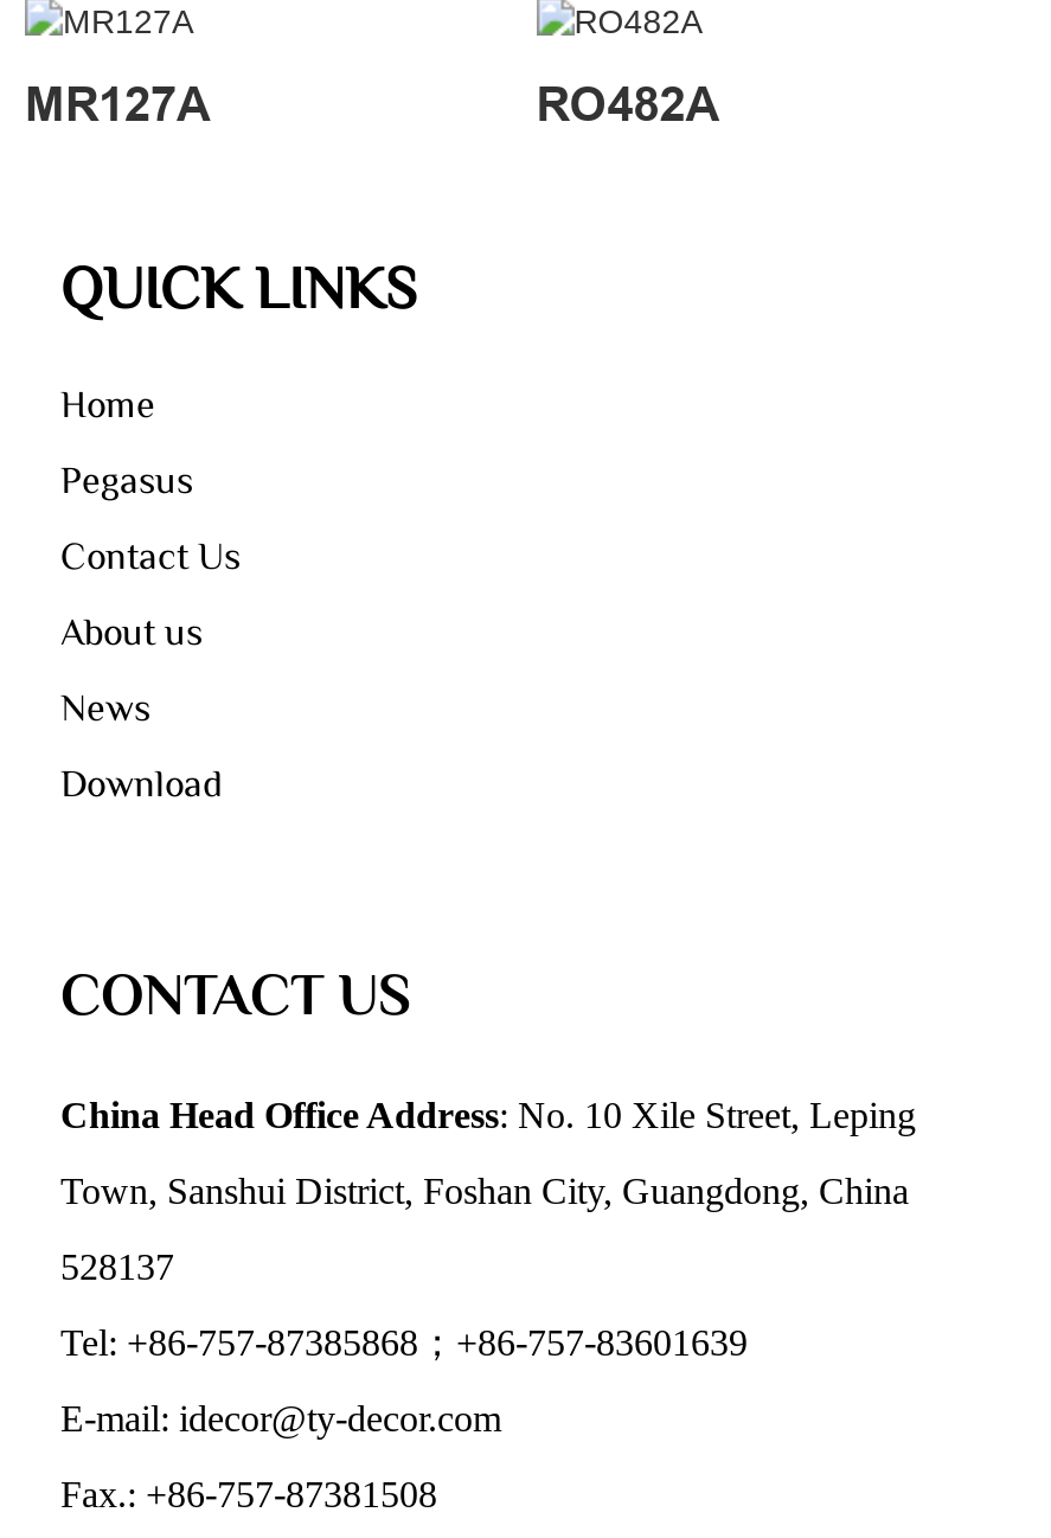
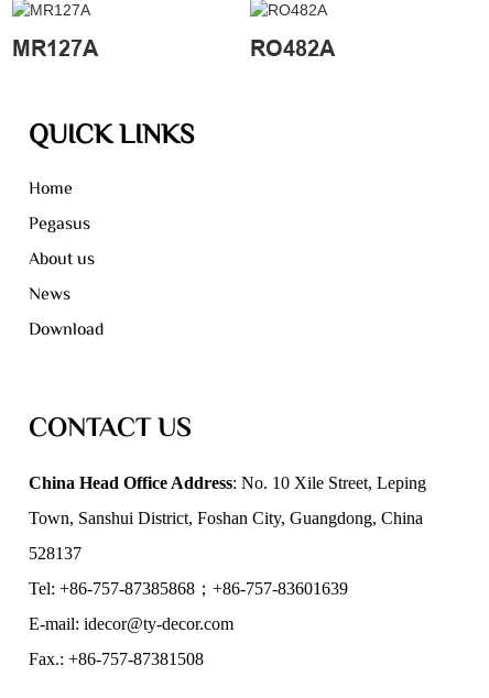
[60,532,241,591] Contact Us -> none

